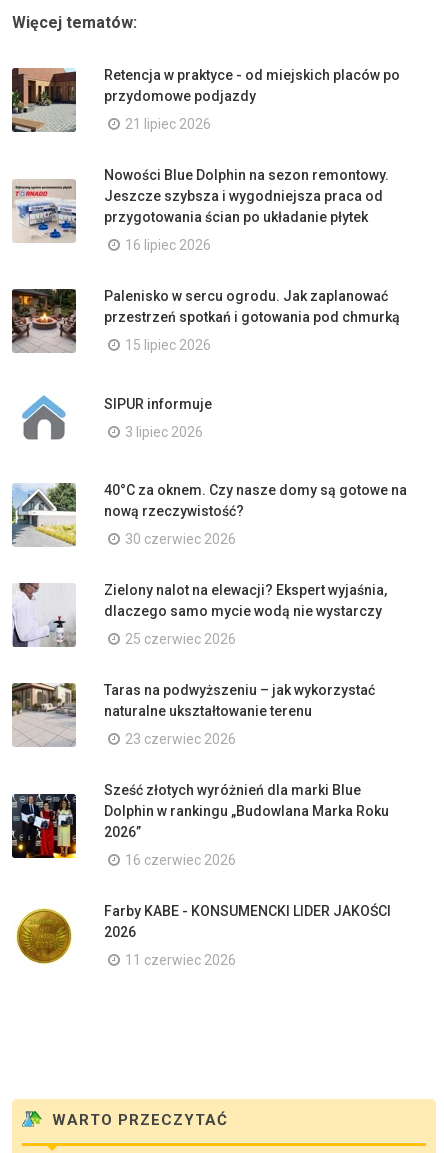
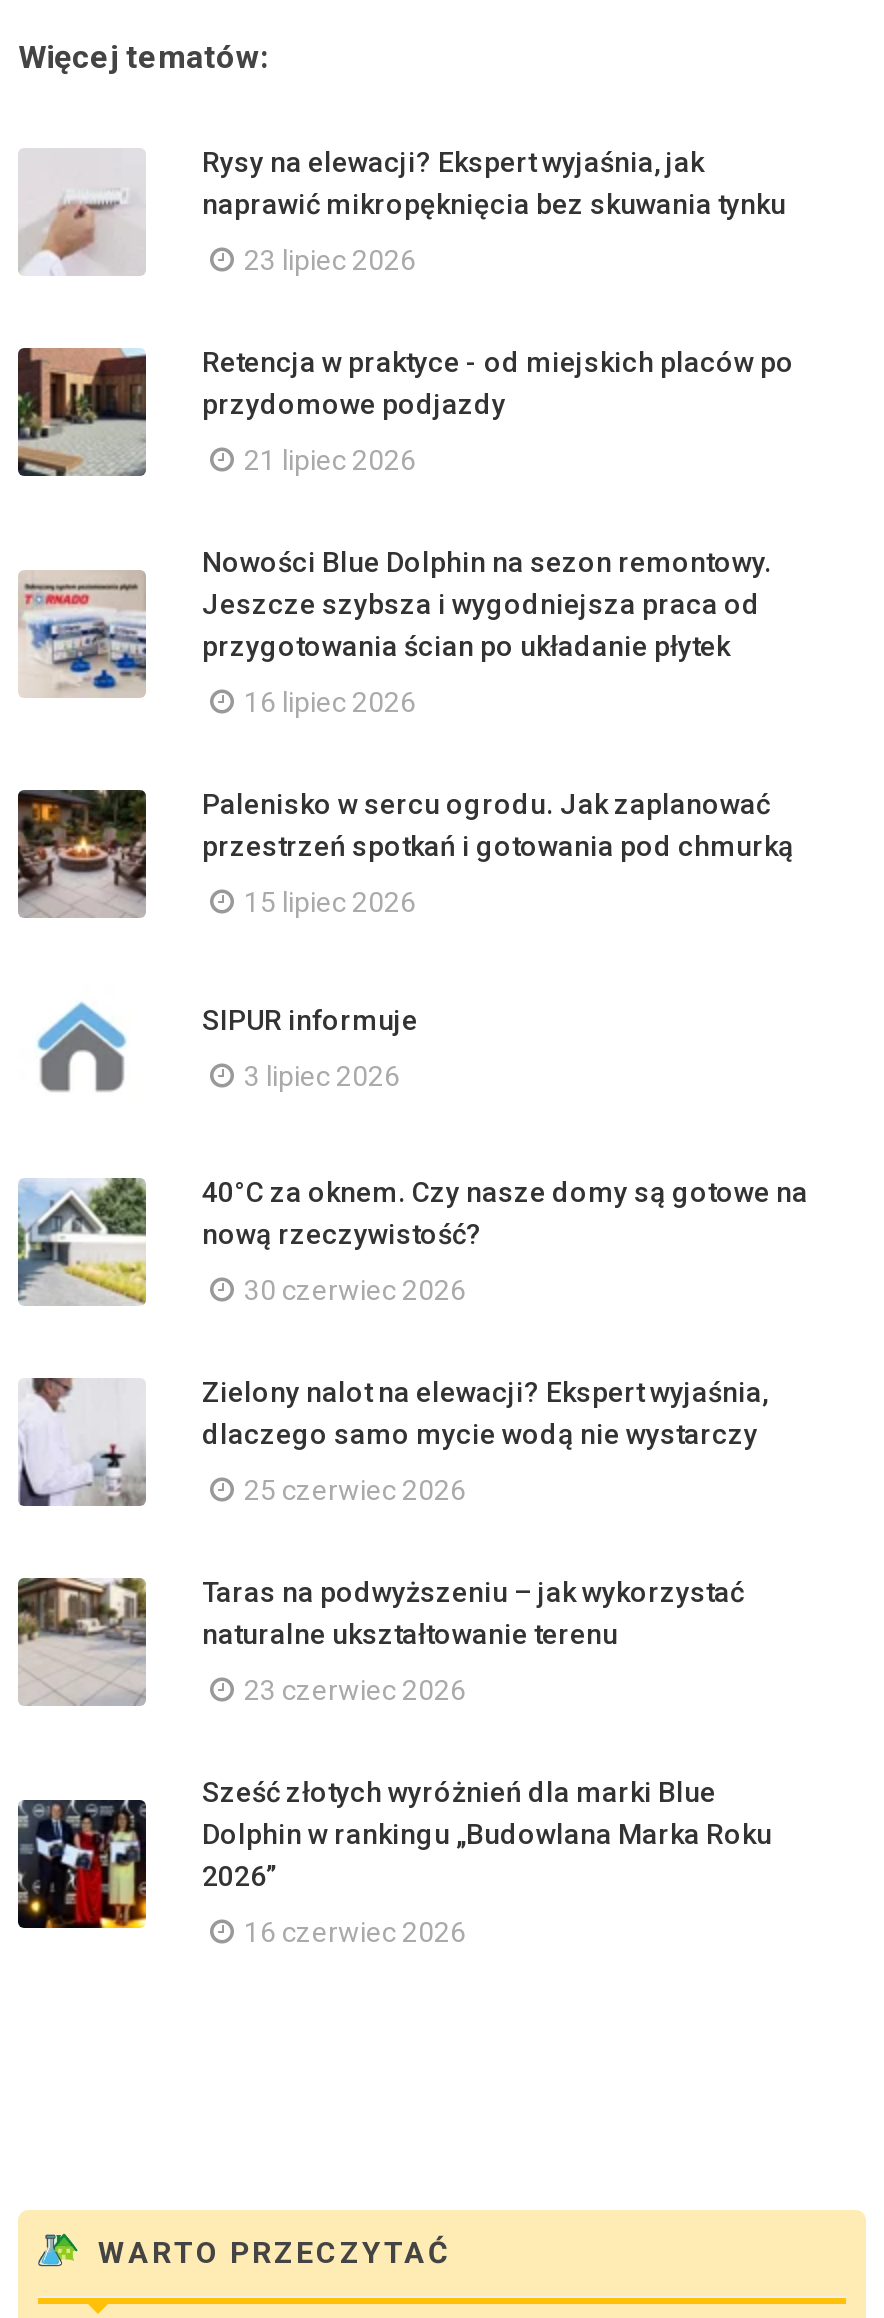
none -> [18,147,786,277] [image] | Rysy na elewacji? Ekspert wyjaśnia, jak | naprawić mikropęknięcia bez skuwania tynku | 23 lipiec 2026
moved [10,67,407,868] -> [14,346,808,1949]: [image] | Retencja w praktyce - od miejskich placów po | przydomowe podjazdy | ... | 2026” | 16 czerwiec 2026
[15,903,391,968] [image] | Farby KABE - KONSUMENCKI LIDER JAKOŚCI | 2026 | 11 czerwiec 2026 -> none

